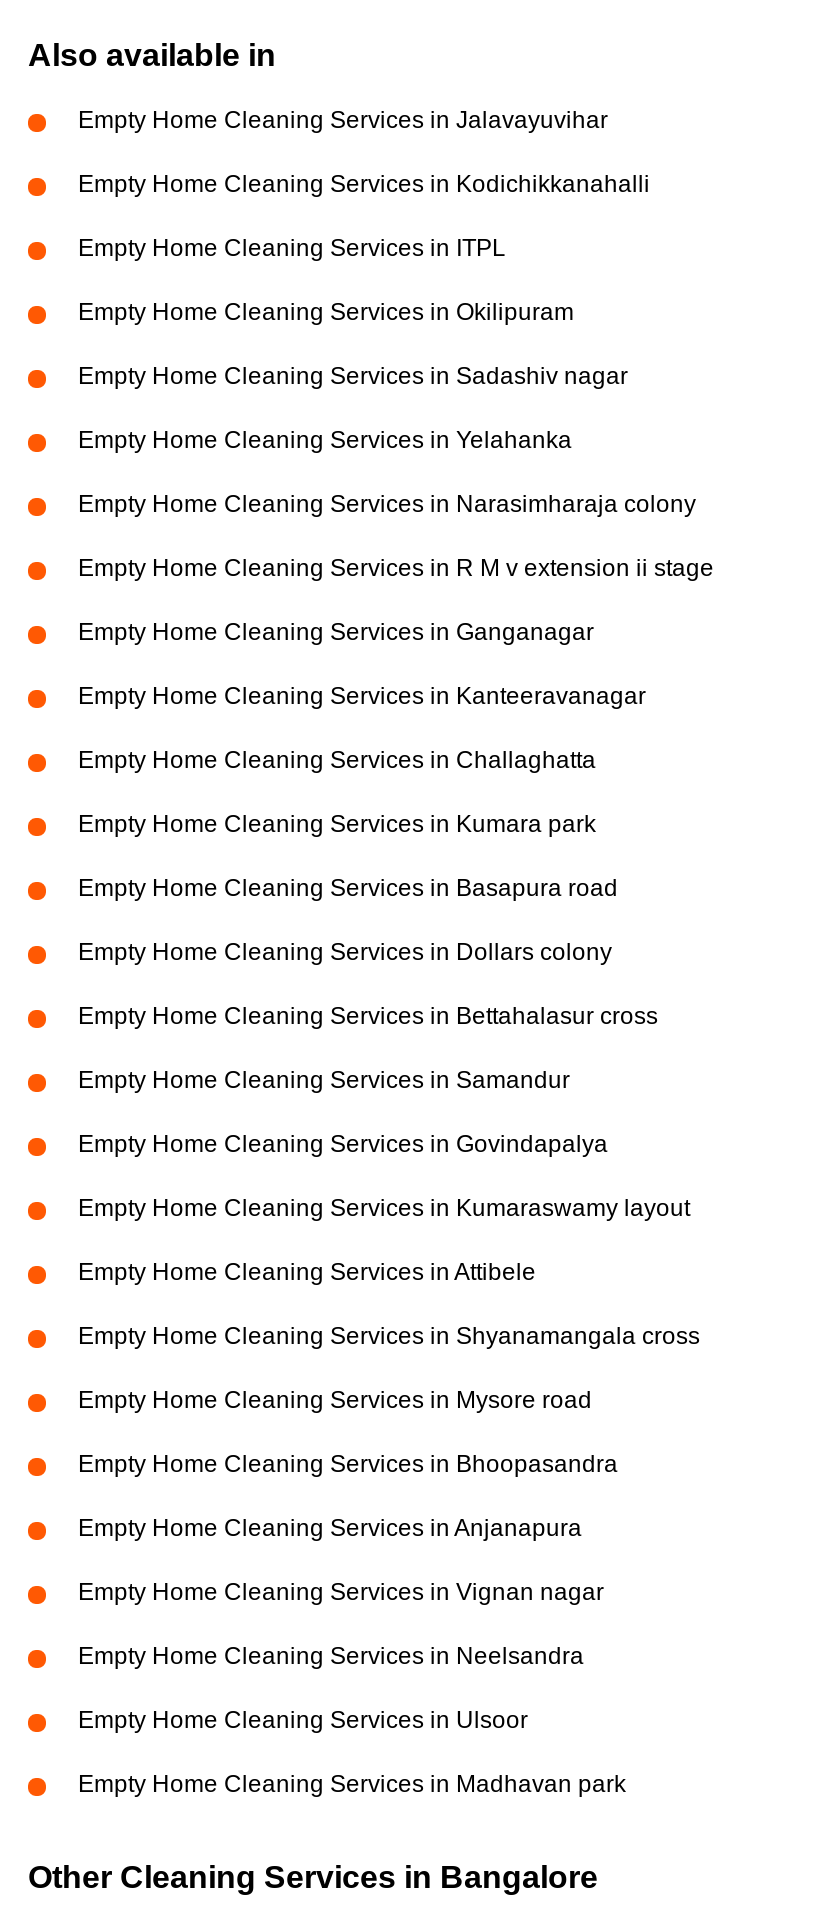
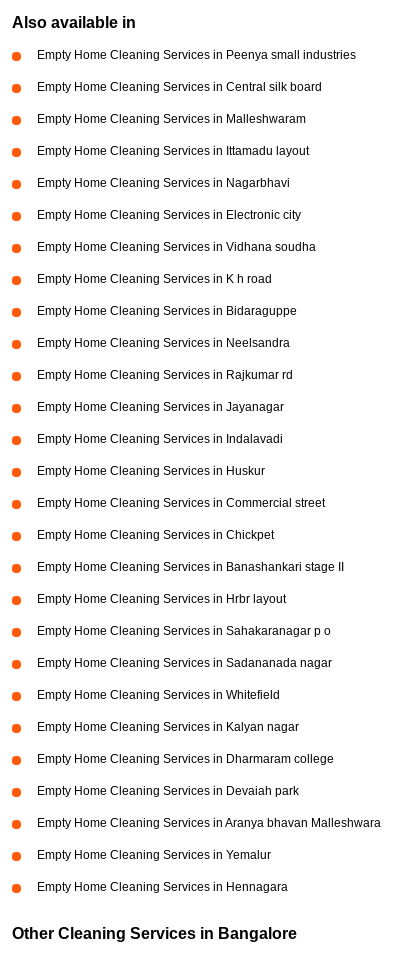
[78,107,714,1607] Empty Home Cleaning Services in Jalavayuvihar | Empty Home Cleaning Services in Kodichikkanahalli | Empty Home Cleaning Services in ITPL | Empty Home Cleaning Services in Okilipuram | Empty Home Cleaning Services in Sadashiv nagar | Empty Home Cleaning Services in Yelahanka | Empty Home Cleaning Services in Narasimharaja colony | Empty Home Cleaning Services in R M v extension ii stage | Empty Home Cleaning Services in Ganganagar | Empty Home Cleaning Services in Kanteeravanagar | Empty Home Cleaning Services in Challaghatta | Empty Home Cleaning Services in Kumara park | Empty Home Cleaning Services in Basapura road | Empty Home Cleaning Services in Dollars colony | Empty Home Cleaning Services in Bettahalasur cross | Empty Home Cleaning Services in Samandur | Empty Home Cleaning Services in Govindapalya | Empty Home Cleaning Services in Kumaraswamy layout | Empty Home Cleaning Services in Attibele | Empty Home Cleaning Services in Shyanamangala cross | Empty Home Cleaning Services in Mysore road | Empty Home Cleaning Services in Bhoopasandra | Empty Home Cleaning Services in Anjanapura | Empty Home Cleaning Services in Vignan nagar -> [37,48,356,318] Empty Home Cleaning Services in Peenya small industries | Empty Home Cleaning Services in Central silk board | Empty Home Cleaning Services in Malleshwaram | Empty Home Cleaning Services in Ittamadu layout | Empty Home Cleaning Services in Nagarbhavi | Empty Home Cleaning Services in Electronic city | Empty Home Cleaning Services in Vidhana soudha | Empty Home Cleaning Services in K h road | Empty Home Cleaning Services in Bidaraguppe
moved [78,1643,584,1671] -> [37,336,290,350]: Empty Home Cleaning Services in Neelsandra
[78,1707,626,1799] Empty Home Cleaning Services in Ulsoor | Empty Home Cleaning Services in Madhavan park -> [37,368,381,894] Empty Home Cleaning Services in Rajkumar rd | Empty Home Cleaning Services in Jayanagar | Empty Home Cleaning Services in Indalavadi | Empty Home Cleaning Services in Huskur | Empty Home Cleaning Services in Commercial street | Empty Home Cleaning Services in Chickpet | Empty Home Cleaning Services in Banashankari stage II | Empty Home Cleaning Services in Hrbr layout | Empty Home Cleaning Services in Sahakaranagar p o | Empty Home Cleaning Services in Sadananada nagar | Empty Home Cleaning Services in Whitefield | Empty Home Cleaning Services in Kalyan nagar | Empty Home Cleaning Services in Dharmaram college | Empty Home Cleaning Services in Devaiah park | Empty Home Cleaning Services in Aranya bhavan Malleshwara | Empty Home Cleaning Services in Yemalur | Empty Home Cleaning Services in Hennagara

